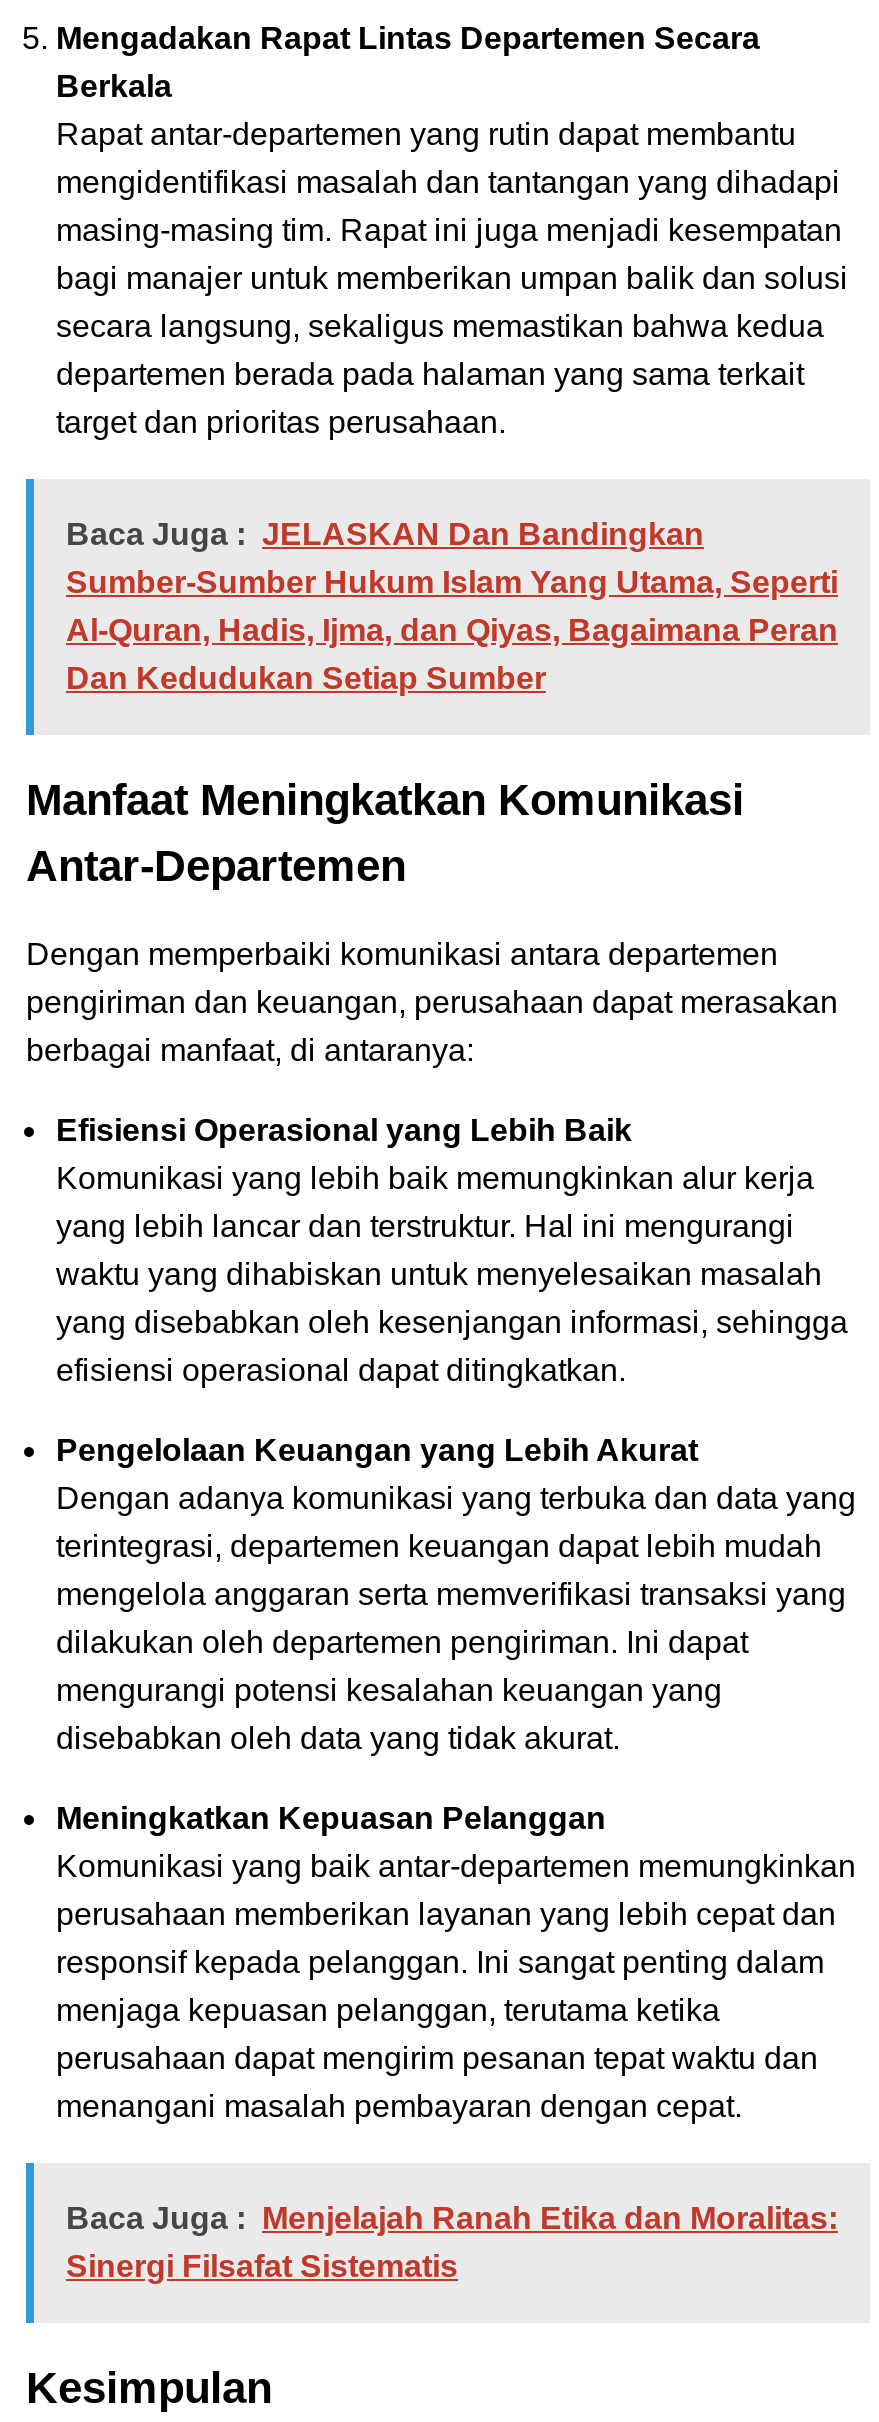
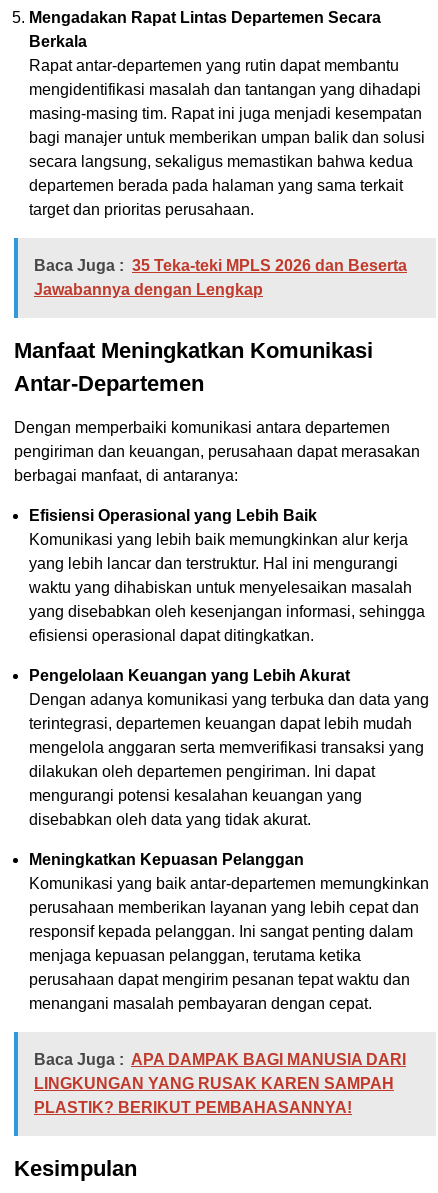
[66,517,838,695] Baca Juga : JELASKAN Dan Bandingkan | Sumber-Sumber Hukum Islam Yang Utama, Seperti | Al-Quran, Hadis, Ijma, dan Qiyas, Bagaimana Peran | Dan Kedudukan Setiap Sumber -> [34,257,407,298] Baca Juga : 35 Teka-teki MPLS 2026 dan Beserta | Jawabannya dengan Lengkap
moved [26,775,856,2123] -> [14,338,429,1012]: Manfaat Meningkatkan Komunikasi | Antar-Departemen | Dengan memperbaiki komunikasi antara departemen | ... | perusahaan dapat mengirim pesanan tepat waktu dan | menangani masalah pembayaran dengan cepat.
[66,2201,838,2283] Baca Juga : Menjelajah Ranah Etika dan Moralitas: | Sinergi Filsafat Sistematis -> [34,1051,406,1116] Baca Juga : APA DAMPAK BAGI MANUSIA DARI | LINGKUNGAN YANG RUSAK KAREN SAMPAH | PLASTIK? BERIKUT PEMBAHASANNYA!

